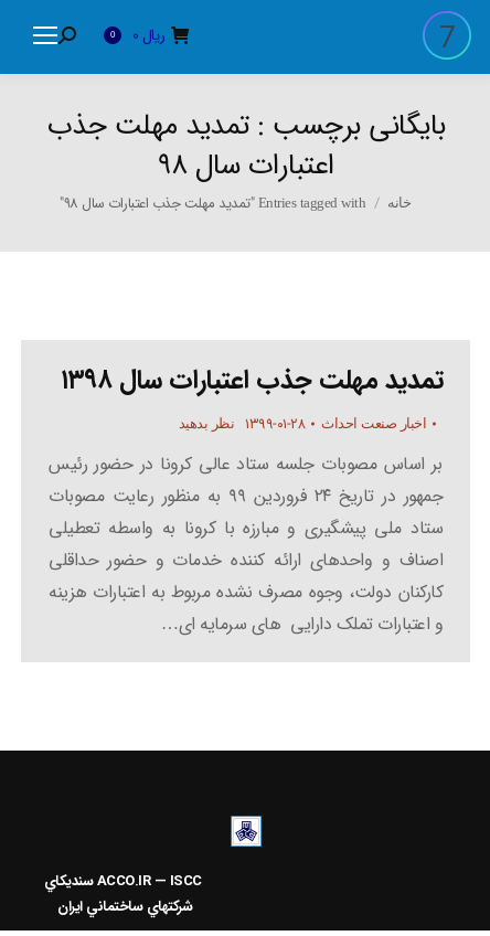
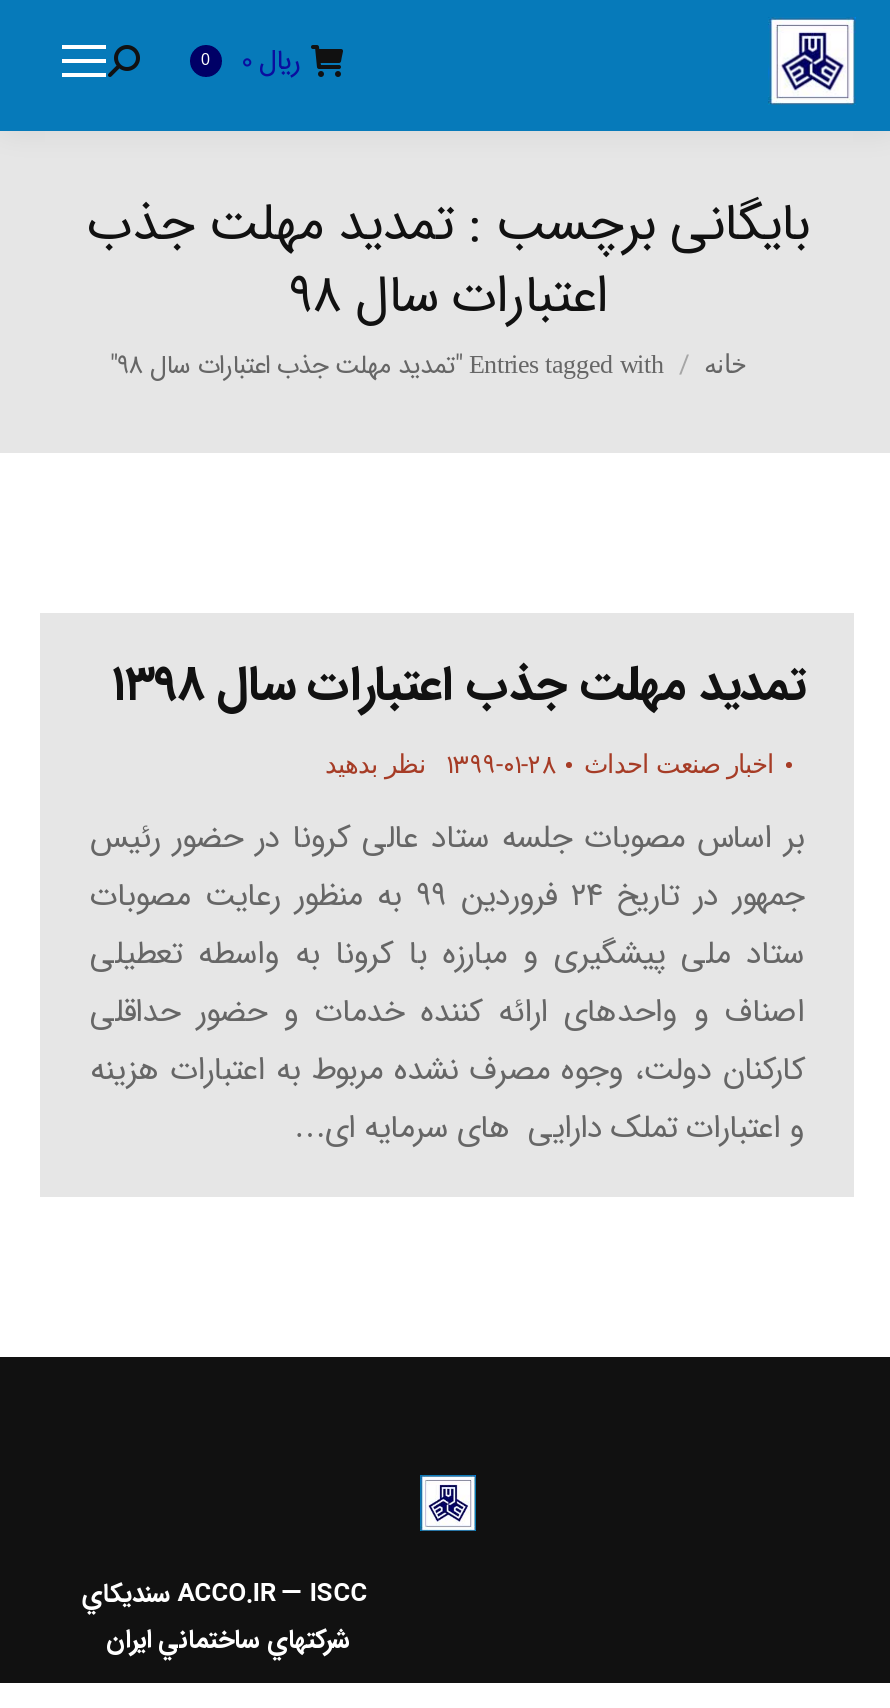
[424,11,471,60] [image] -> [768,17,856,105] [image]

